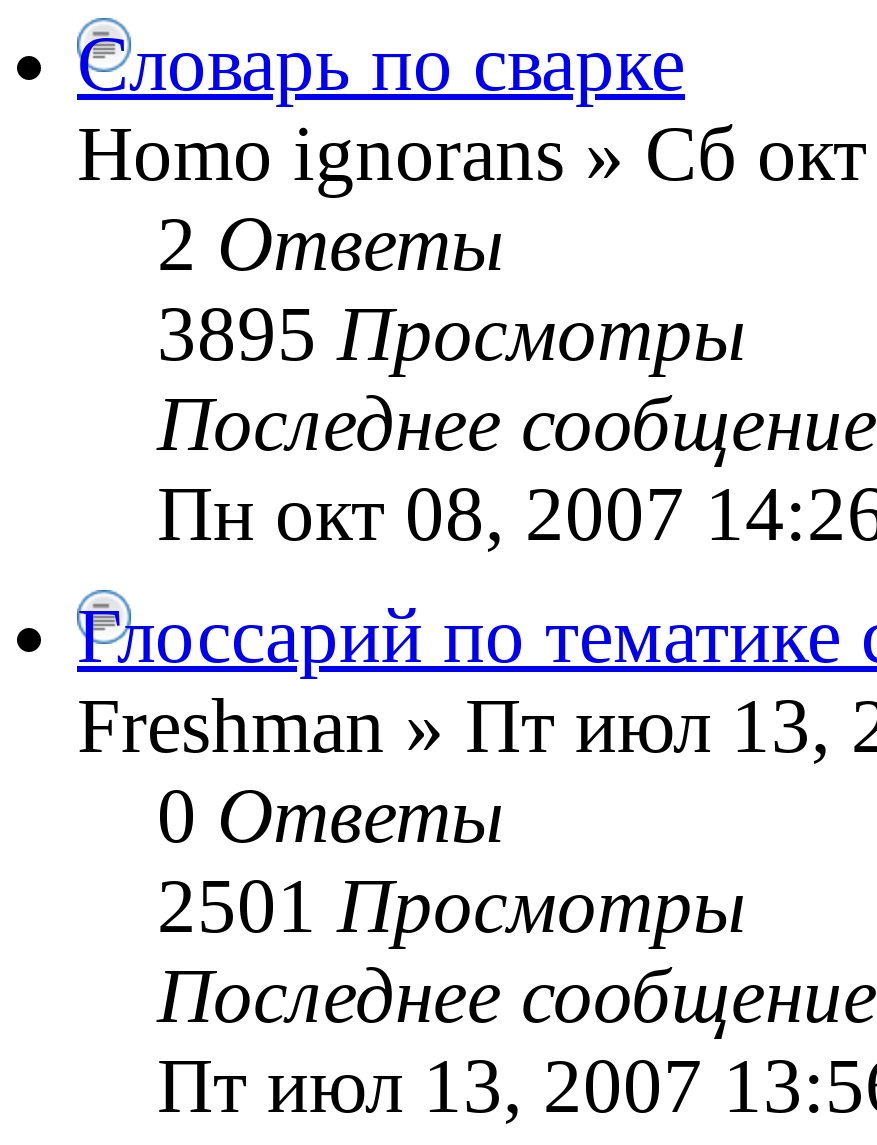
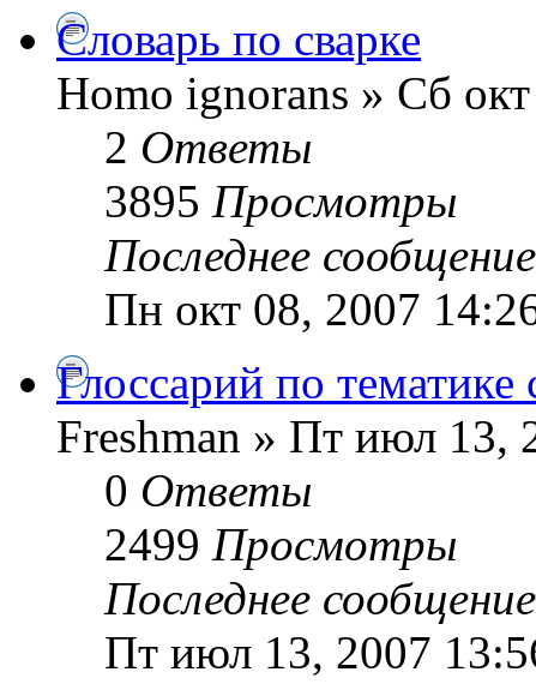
[157,862,745,948] 2501 Просмотры -> [104,518,457,570] 2499 Просмотры

